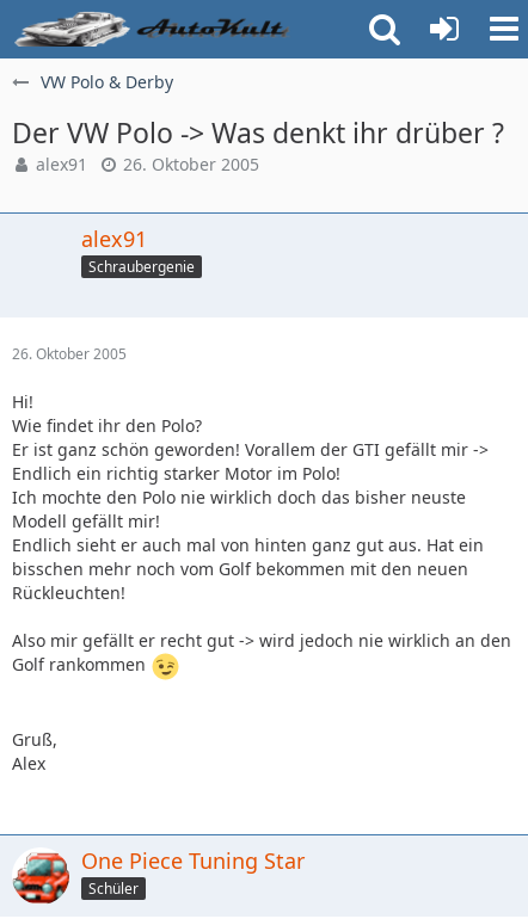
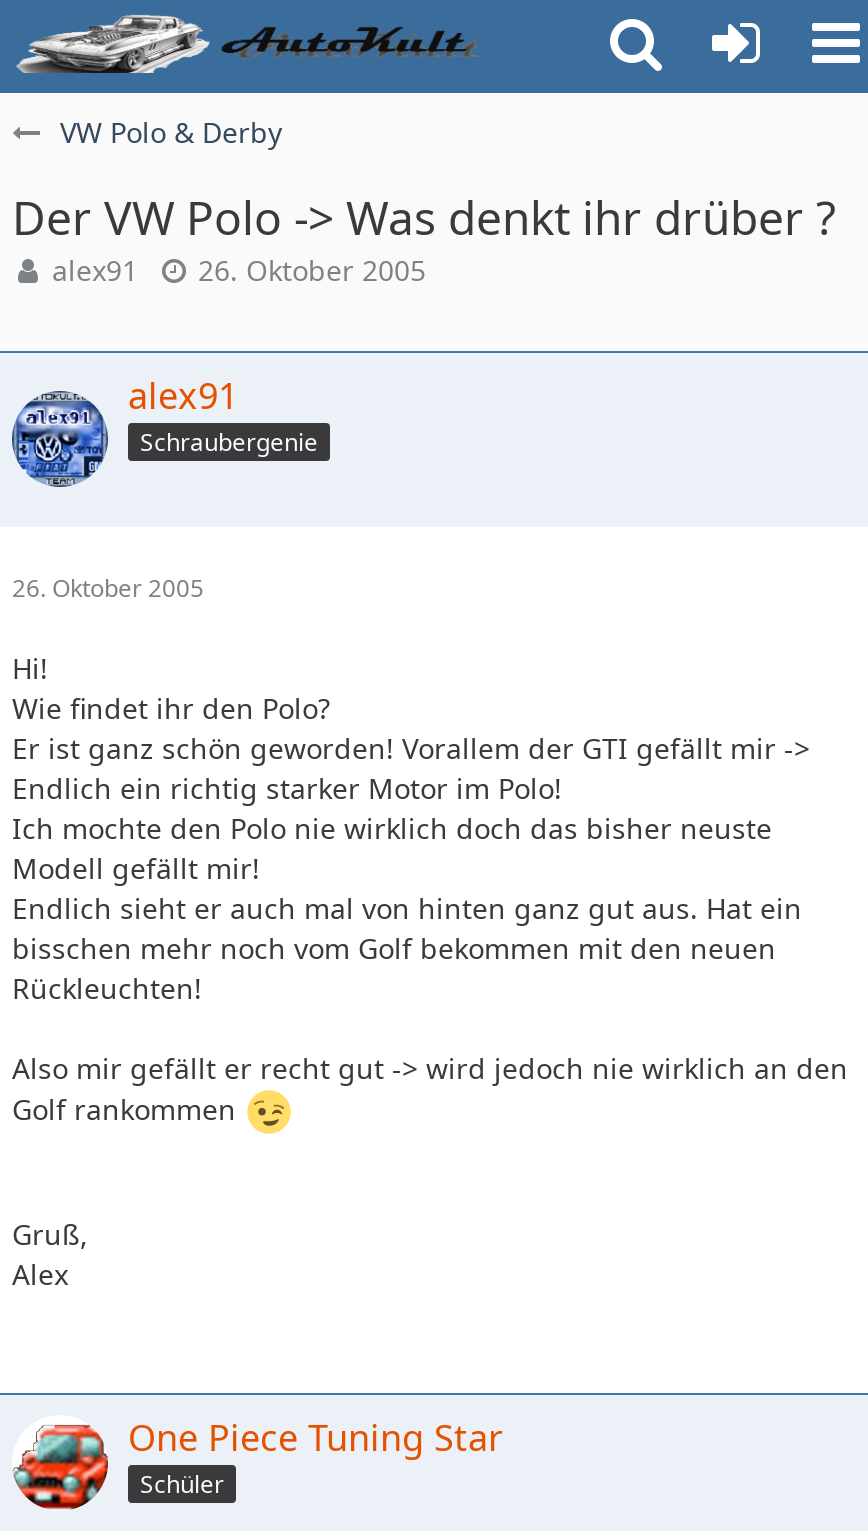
none -> [10,389,110,489] [image]

